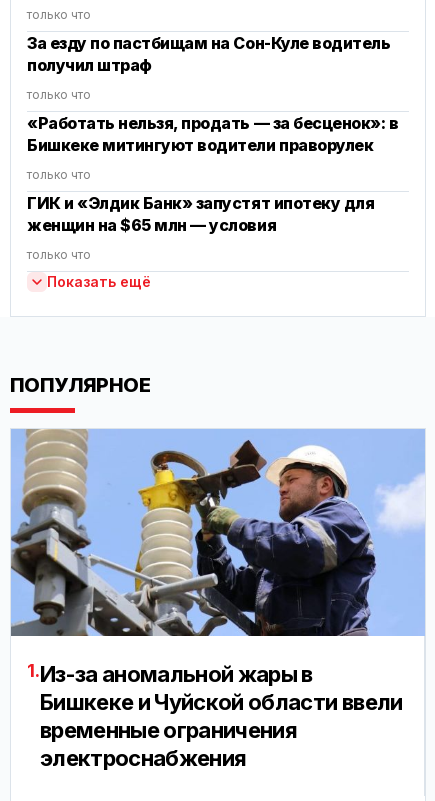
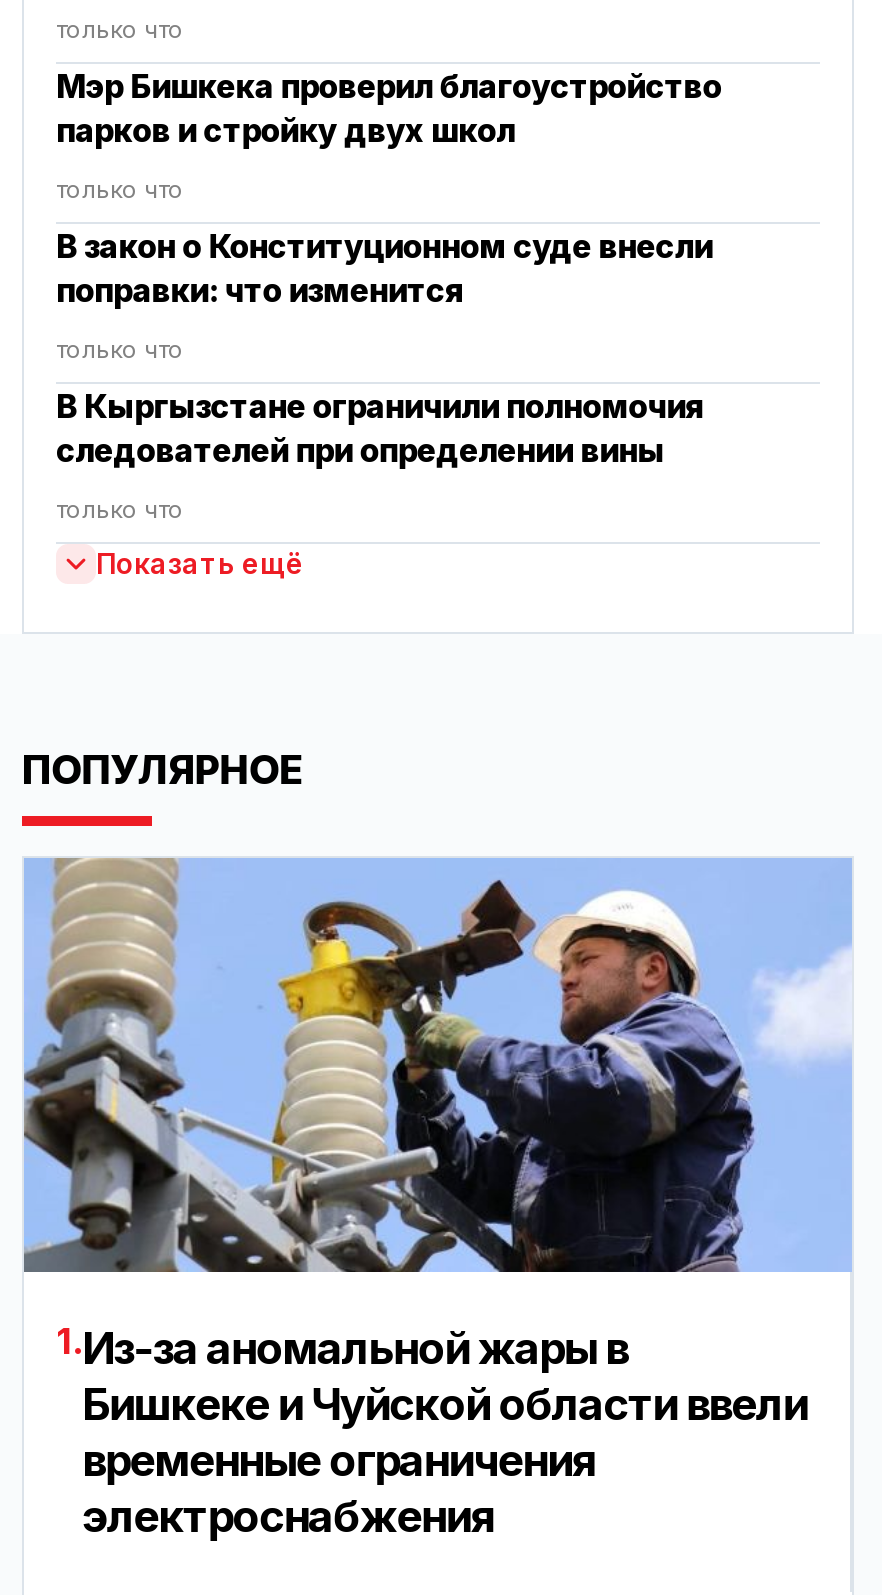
[27,33,390,75] За езду по пастбищам на Сон-Куле водитель | получил штраф -> [56,66,721,150] Мэр Бишкека проверил благоустройство | парков и стройку двух школ
[27,113,398,155] «Работать нельзя, продать — за бесценок»: в | Бишкеке митингуют водители праворулек -> [56,226,712,310] В закон о Конституционном суде внесли | поправки: что изменится
[27,193,374,235] ГИК и «Элдик Банк» запустят ипотеку для | женщин на $65 млн — условия -> [56,386,704,470] В Кыргызстане ограничили полномочия | следователей при определении вины

